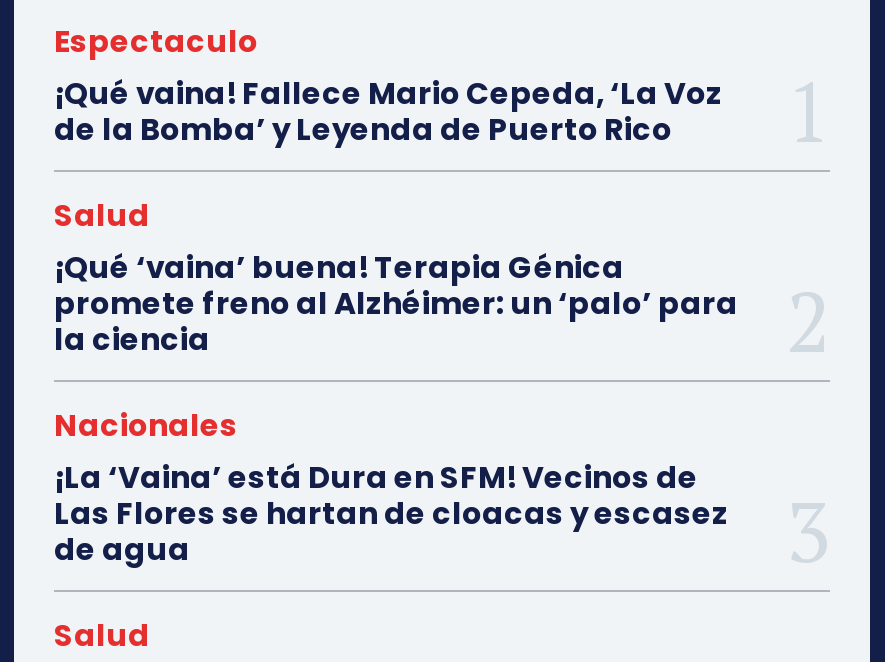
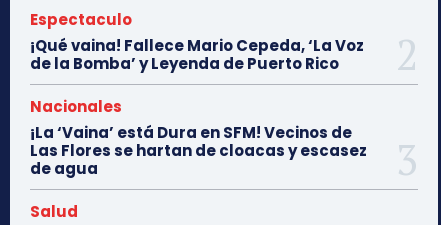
[54,194,738,360] Salud | ¡Qué ‘vaina’ buena! Terapia Génica | promete freno al Alzhéimer: un ‘palo’ para | la ciencia -> none

